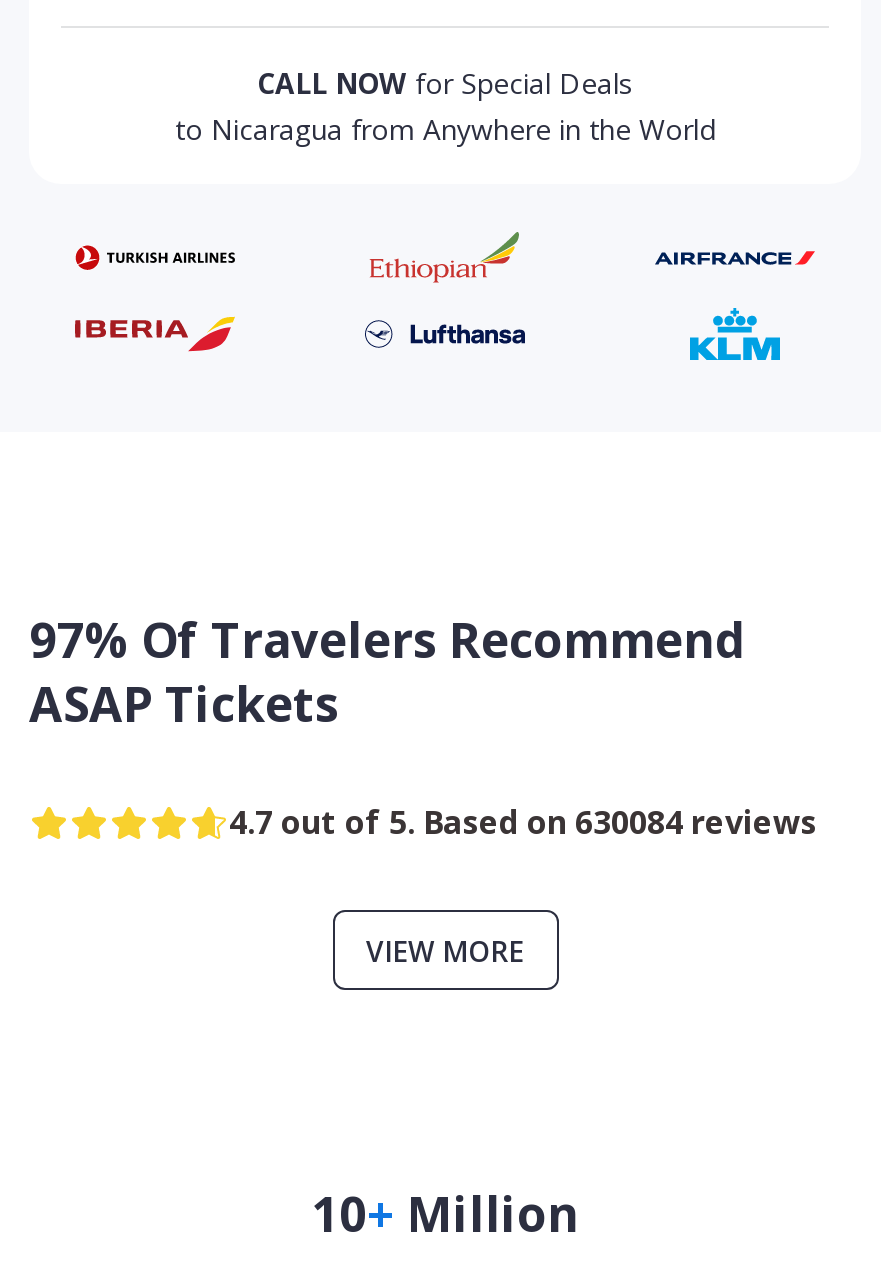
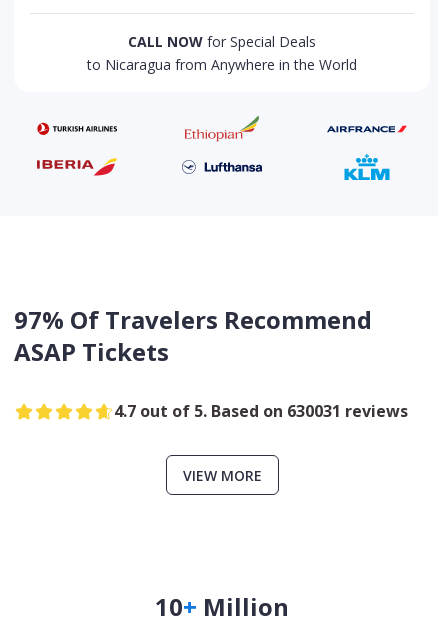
[229,800,817,844] 4.7 out of 5. Based on 630084 reviews -> [114,400,408,422] 4.7 out of 5. Based on 630031 reviews

